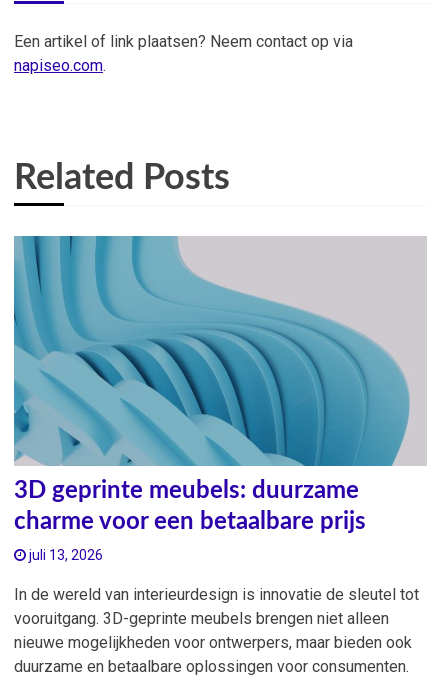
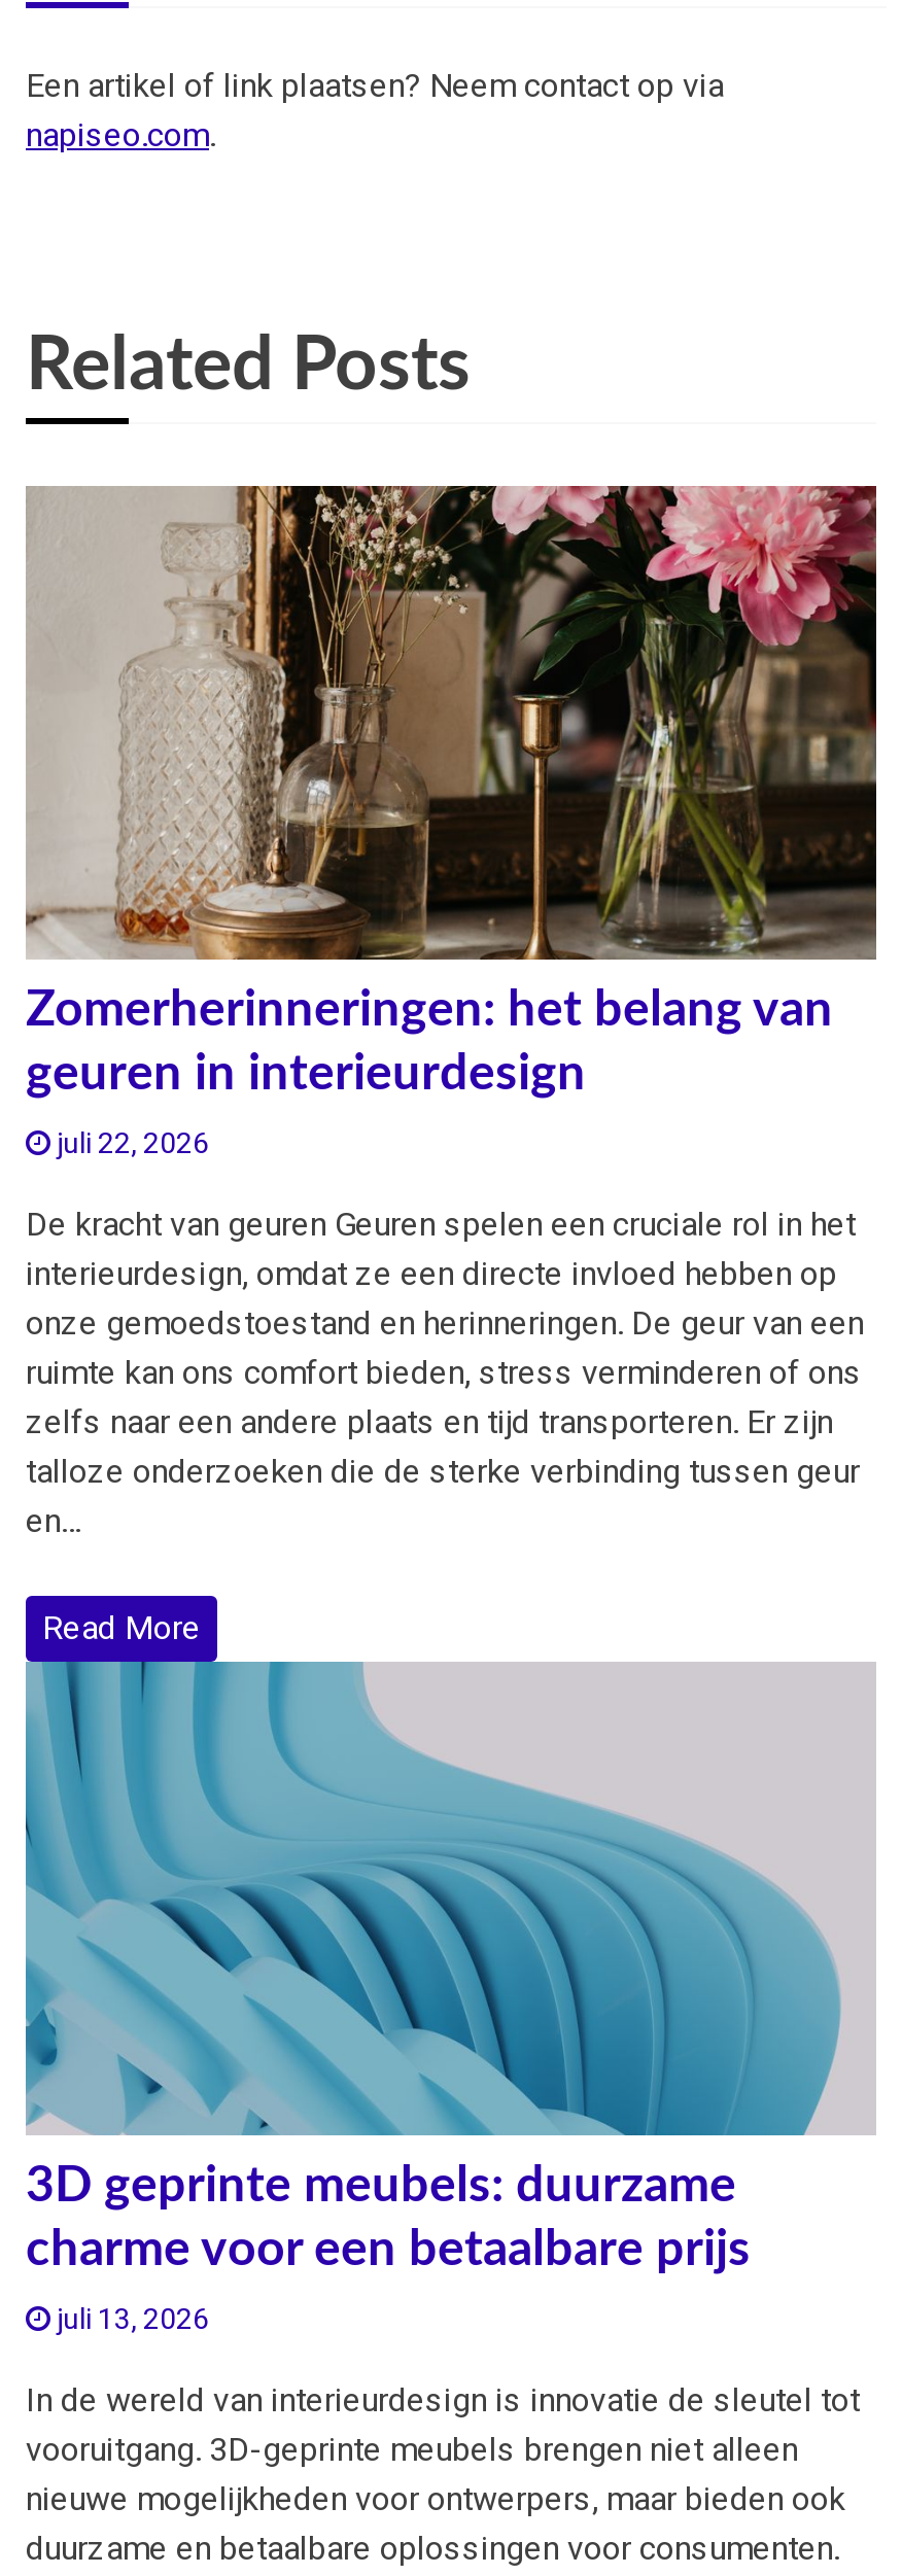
none -> [24,484,878,1648] [image] | Zomerherinneringen: het belang van | geuren in interieurdesign | juli 22, 2026 | De kracht van geuren Geuren spelen een cruciale rol in het | interieurdesign, omdat ze een directe invloed hebben op | onze gemoedstoestand en herinneringen. De geur van een | ruimte kan ons comfort bieden, stress verminderen of ons | zelfs naar een andere plaats en tijd transporteren. Er zijn | talloze onderzoeken die de sterke verbinding tussen geur | en… | Read More

